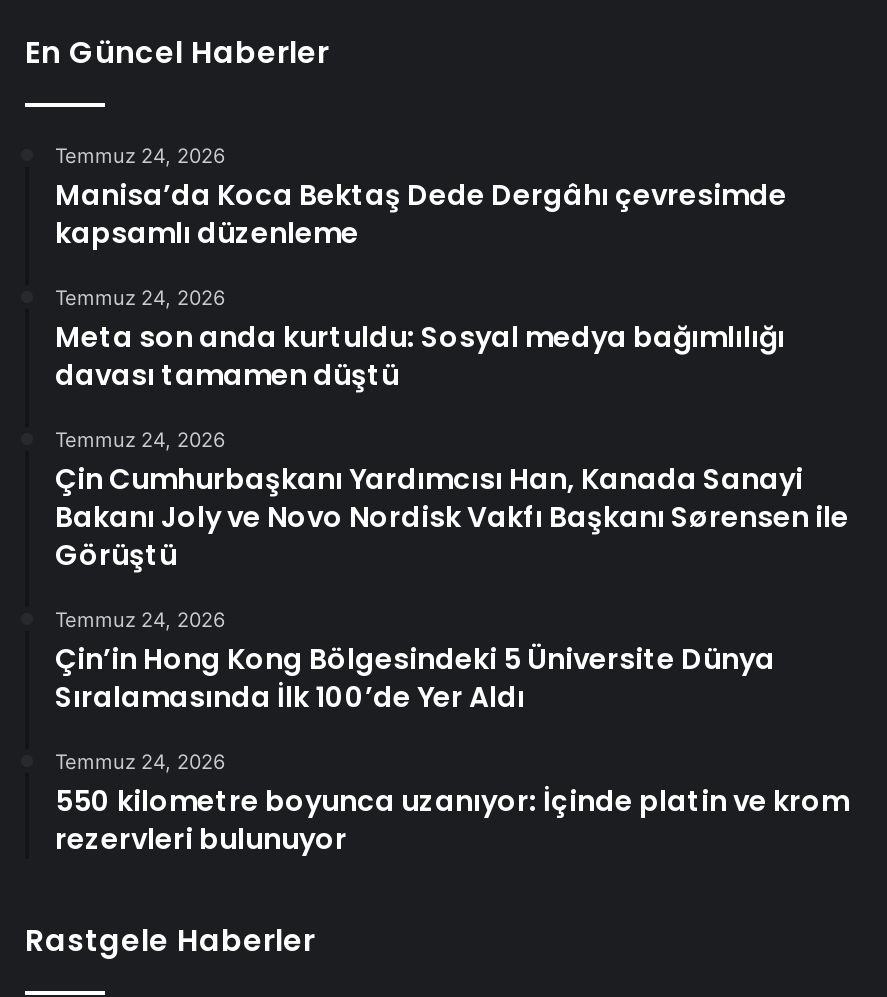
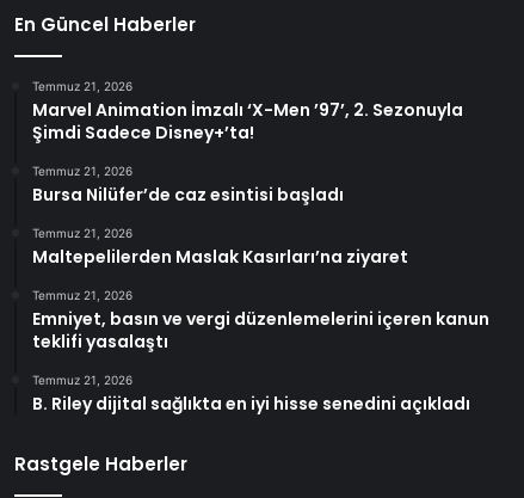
[55,142,787,252] Temmuz 24, 2026 | Manisa’da Koca Bektaş Dede Dergâhı çevresimde | kapsamlı düzenleme -> [32,78,463,144] Temmuz 21, 2026 | Marvel Animation İmzalı ‘X-Men ’97’, 2. Sezonuyla | Şimdi Sadece Disney+’ta!
[55,284,785,394] Temmuz 24, 2026 | Meta son anda kurtuldu: Sosyal medya bağımlılığı | davası tamamen düştü -> [32,163,344,206] Temmuz 21, 2026 | Bursa Nilüfer’de caz esintisi başladı
[55,426,849,574] Temmuz 24, 2026 | Çin Cumhurbaşkanı Yardımcısı Han, Kanada Sanayi | Bakanı Joly ve Novo Nordisk Vakfı Başkanı Sørensen ile | Görüştü -> [32,225,408,268] Temmuz 21, 2026 | Maltepelilerden Maslak Kasırları’na ziyaret
[55,606,775,716] Temmuz 24, 2026 | Çin’in Hong Kong Bölgesindeki 5 Üniversite Dünya | Sıralamasında İlk 100’de Yer Aldı -> [32,287,489,353] Temmuz 21, 2026 | Emniyet, basın ve vergi düzenlemelerini içeren kanun | teklifi yasalaştı
[55,748,849,858] Temmuz 24, 2026 | 550 kilometre boyunca uzanıyor: İçinde platin ve krom | rezervleri bulunuyor -> [32,372,470,415] Temmuz 21, 2026 | B. Riley dijital sağlıkta en iyi hisse senedini açıkladı

